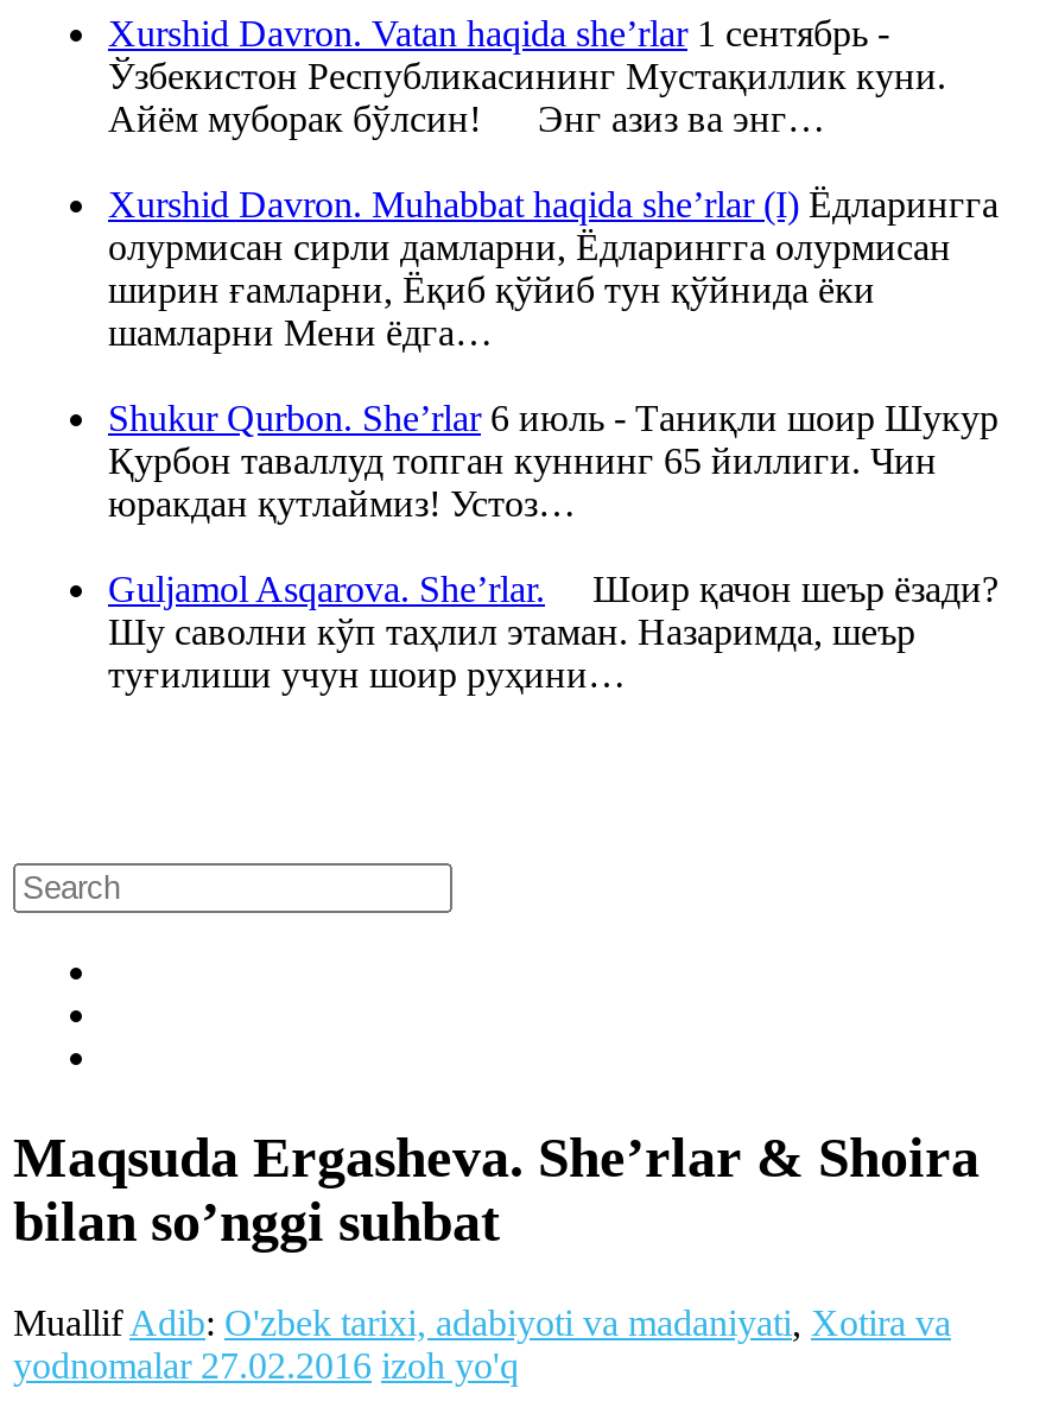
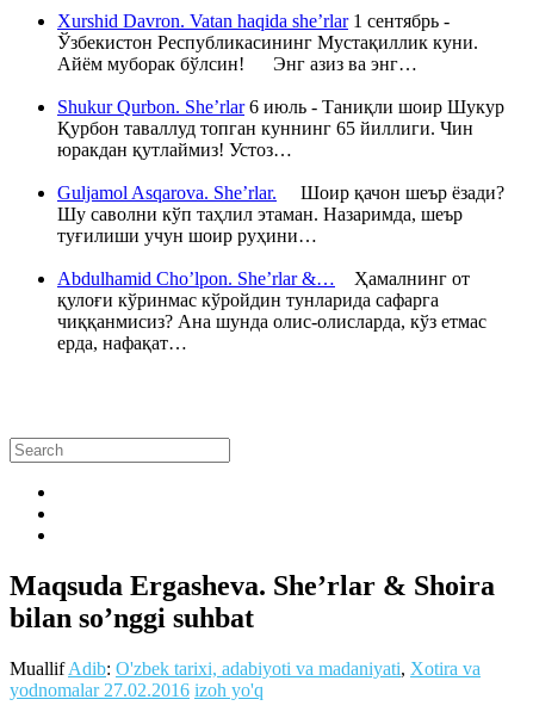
[108,184,999,352] Xurshid Davron. Muhabbat haqida she’rlar (I) Ёдларингга | олурмисан сирли дамларни, Ёдларингга олурмисан | ширин ғамларни, Ёқиб қўйиб тун қўйнида ёки | шамларни Мени ёдга… -> none
moved [108,397,999,694] -> [57,96,504,245]: Shukur Qurbon. She’rlar 6 июль - Таниқли шоир Шукур | Қурбон таваллуд топган куннинг 65 йиллиги. Чин | юракдан қутлаймиз! Устоз… | Guljamol Asqarova. She’rlar. Шоир қачон шеър ёзади? | Шу саволни кўп таҳлил этаман. Назаримда, шеър | туғилиши учун шоир руҳини…
none -> [57,268,486,353] Abdulhamid Cho’lpon. She’rlar &… Ҳамалнинг от | қулоғи кўринмас кўройдин тунларида сафарга | чиққанмисиз? Ана шунда олис-олисларда, кўз етмас | ерда, нафақат…

